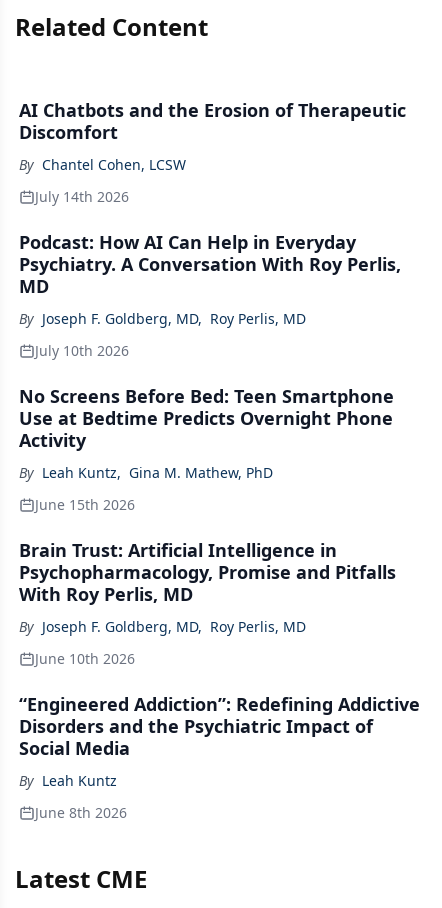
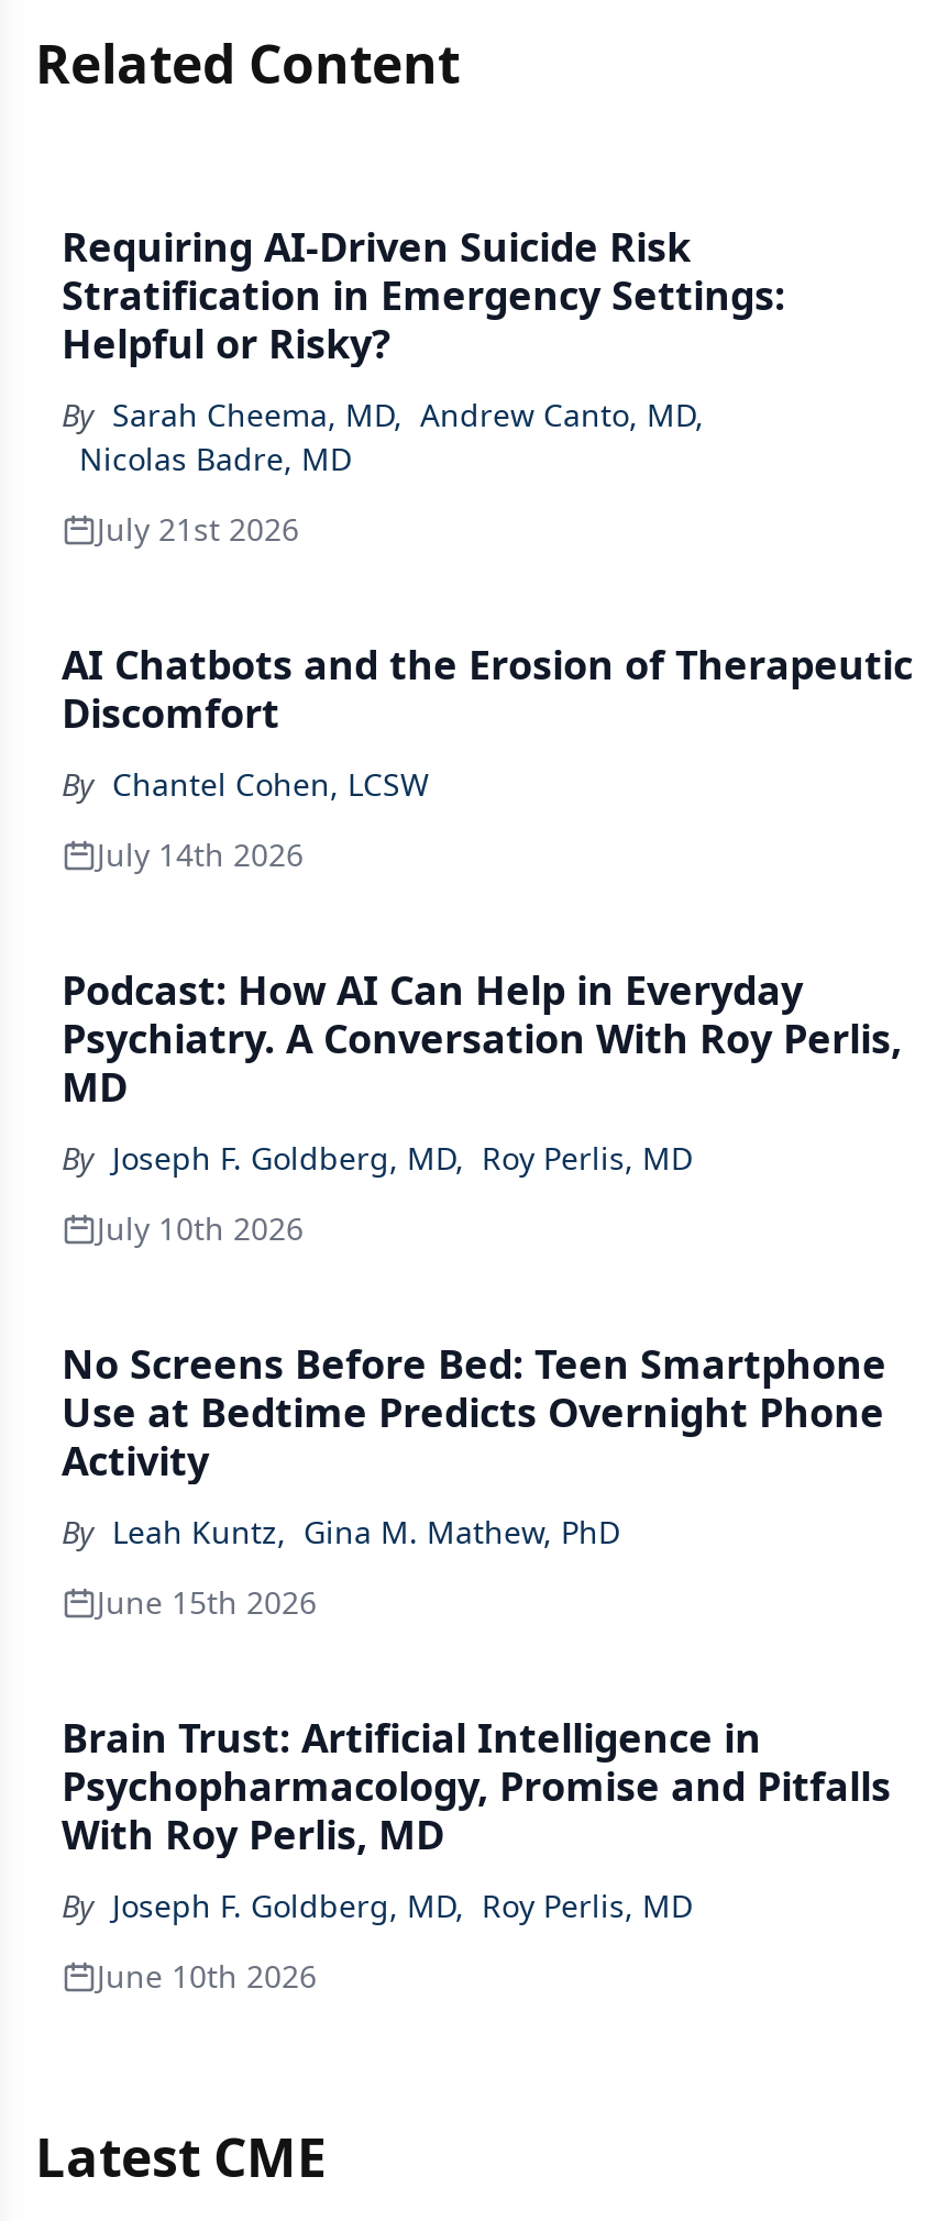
none -> [62,220,785,550] Requiring AI-Driven Suicide Risk | Stratification in Emergency Settings: | Helpful or Risky? | By Sarah Cheema, MD, Andrew Canto, MD, | Nicolas Badre, MD | July 21st 2026
moved [19,98,406,206] -> [62,638,913,875]: AI Chatbots and the Erosion of Therapeutic | Discomfort | By Chantel Cohen, LCSW | July 14th 2026
moved [19,230,401,360] -> [62,963,902,1249]: Podcast: How AI Can Help in Everyday | Psychiatry. A Conversation With Roy Perlis, | MD | By Joseph F. Goldberg, MD, Roy Perlis, MD | July 10th 2026
moved [19,384,394,514] -> [62,1337,886,1623]: No Screens Before Bed: Teen Smartphone | Use at Bedtime Predicts Overnight Phone | Activity | By Leah Kuntz, Gina M. Mathew, PhD | June 15th 2026
moved [19,538,396,668] -> [62,1711,891,1997]: Brain Trust: Artificial Intelligence in | Psychopharmacology, Promise and Pitfalls | With Roy Perlis, MD | By Joseph F. Goldberg, MD, Roy Perlis, MD | June 10th 2026
[19,692,420,822] “Engineered Addiction”: Redefining Addictive | Disorders and the Psychiatric Impact of | Social Media | By Leah Kuntz | June 8th 2026 -> none

